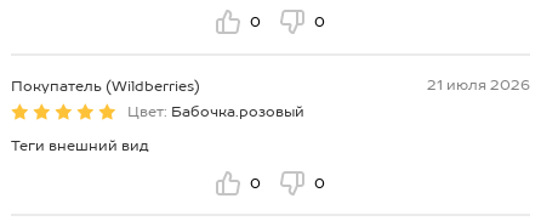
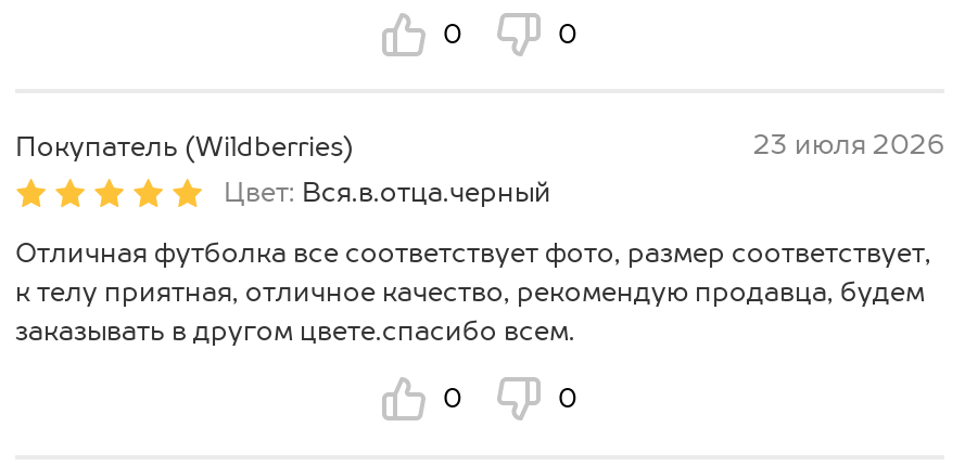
[427,76,530,93] 21 июля 2026 -> [753,130,944,160] 23 июля 2026
[127,103,304,120] Цвет: Бабочка.розовый -> [224,178,551,208] Цвет: Вся.в.отца.черный
[11,137,149,154] Теги внешний вид -> [15,238,931,347] Отличная футболка все соответствует фото, размер соответствует, | к телу приятная, отличное качество, рекомендую продавца, будем | заказывать в другом цвете.спасибо всем.

